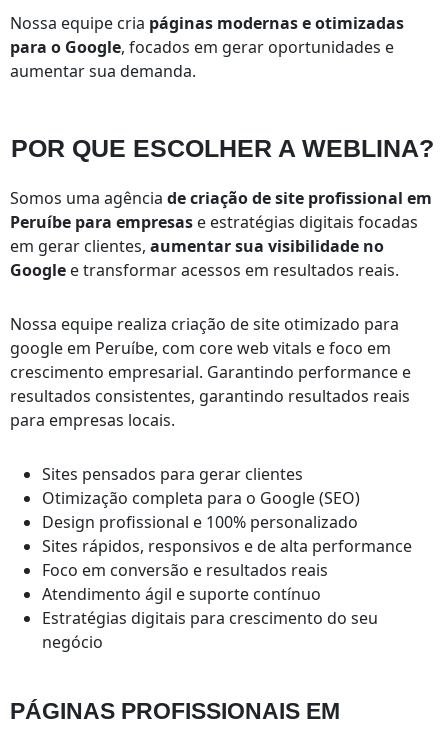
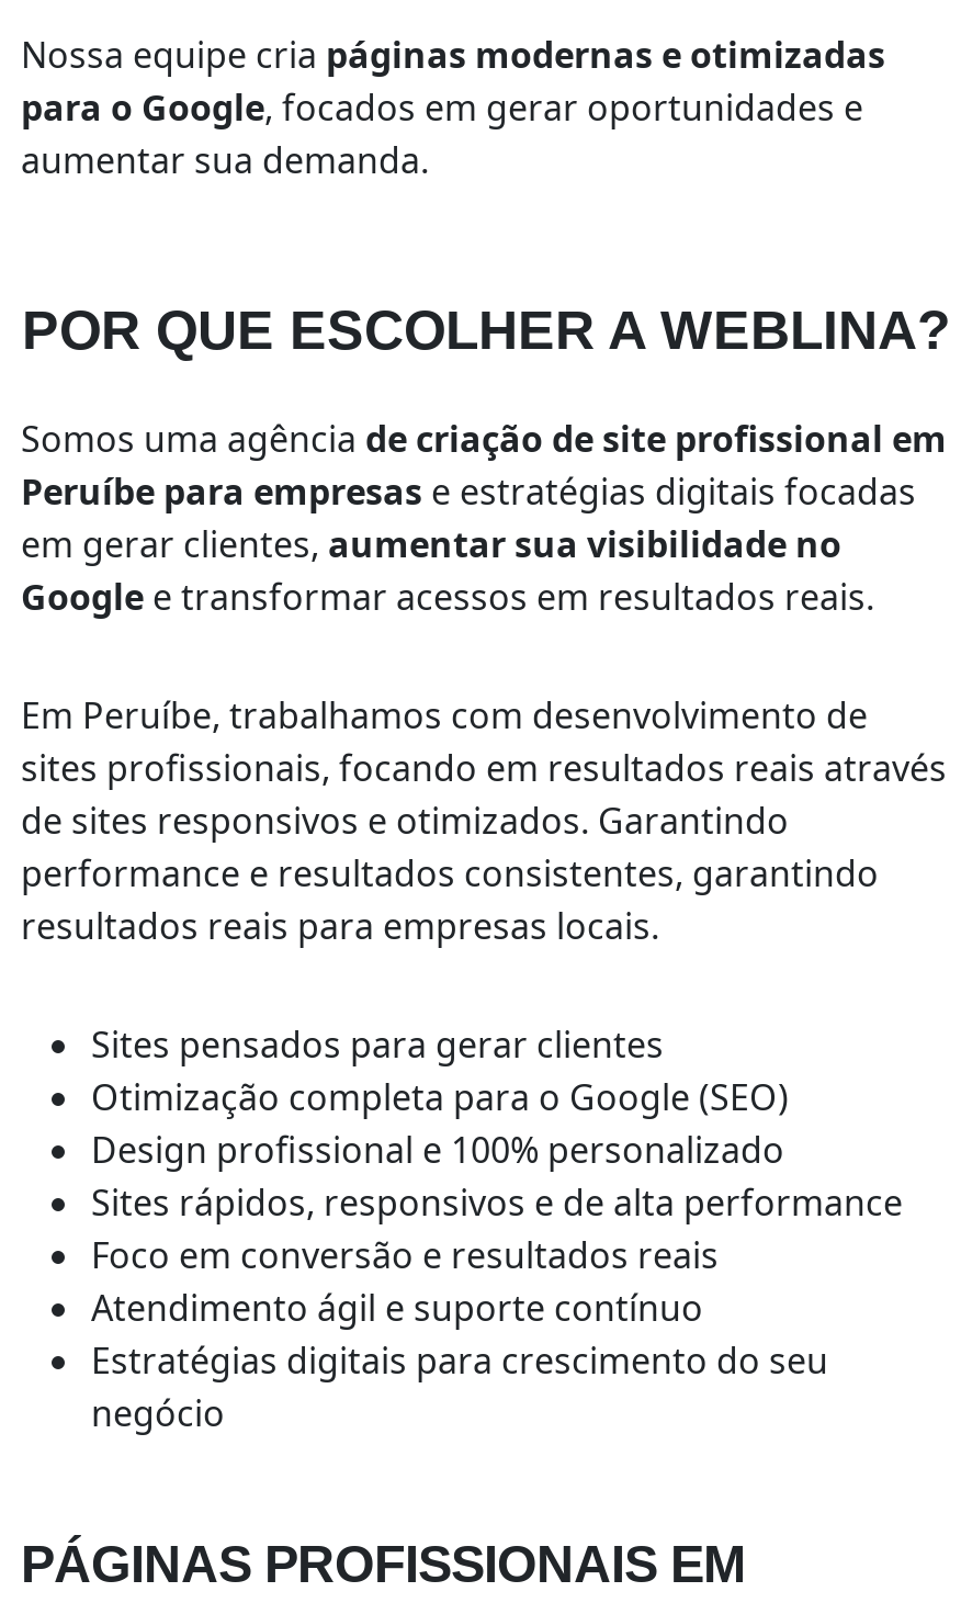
[10,313,411,431] Nossa equipe realiza criação de site otimizado para | google em Peruíbe, com core web vitals e foco em | crescimento empresarial. Garantindo performance e | resultados consistentes, garantindo resultados reais | para empresas locais. -> [21,691,947,950] Em Peruíbe, trabalhamos com desenvolvimento de | sites profissionais, focando em resultados reais através | de sites responsivos e otimizados. Garantindo | performance e resultados consistentes, garantindo | resultados reais para empresas locais.

